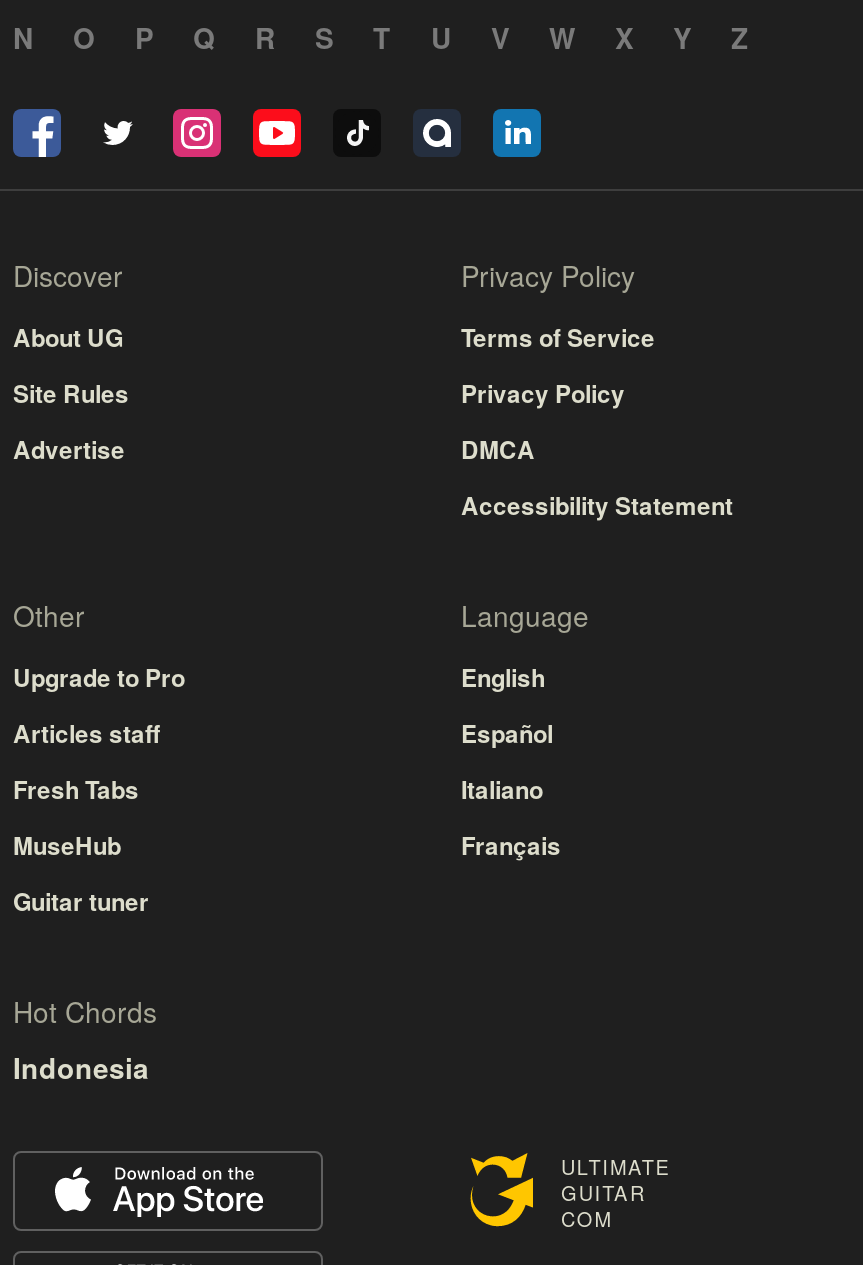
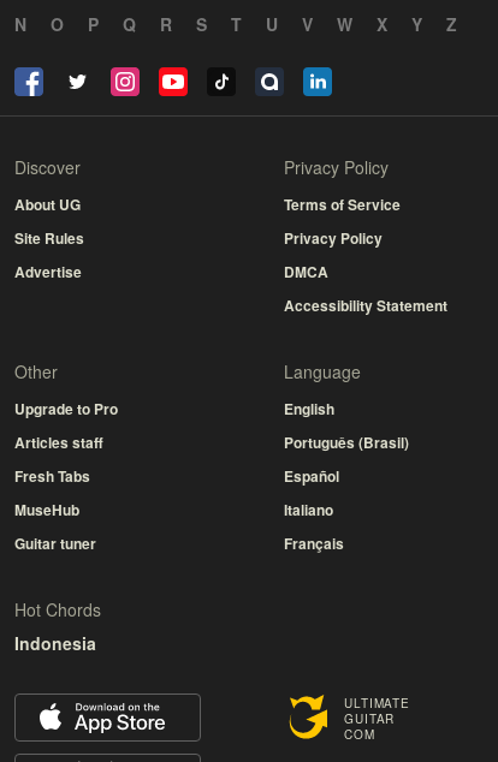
moved [461,715,561,863] -> [284,465,344,554]: Español | Italiano | Français
none -> [284,432,409,453] Português (Brasil)

